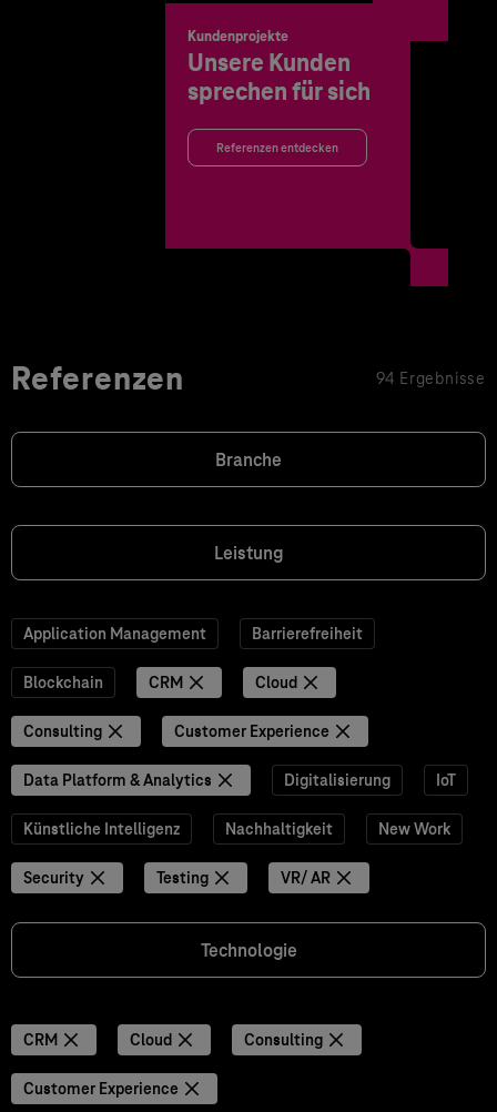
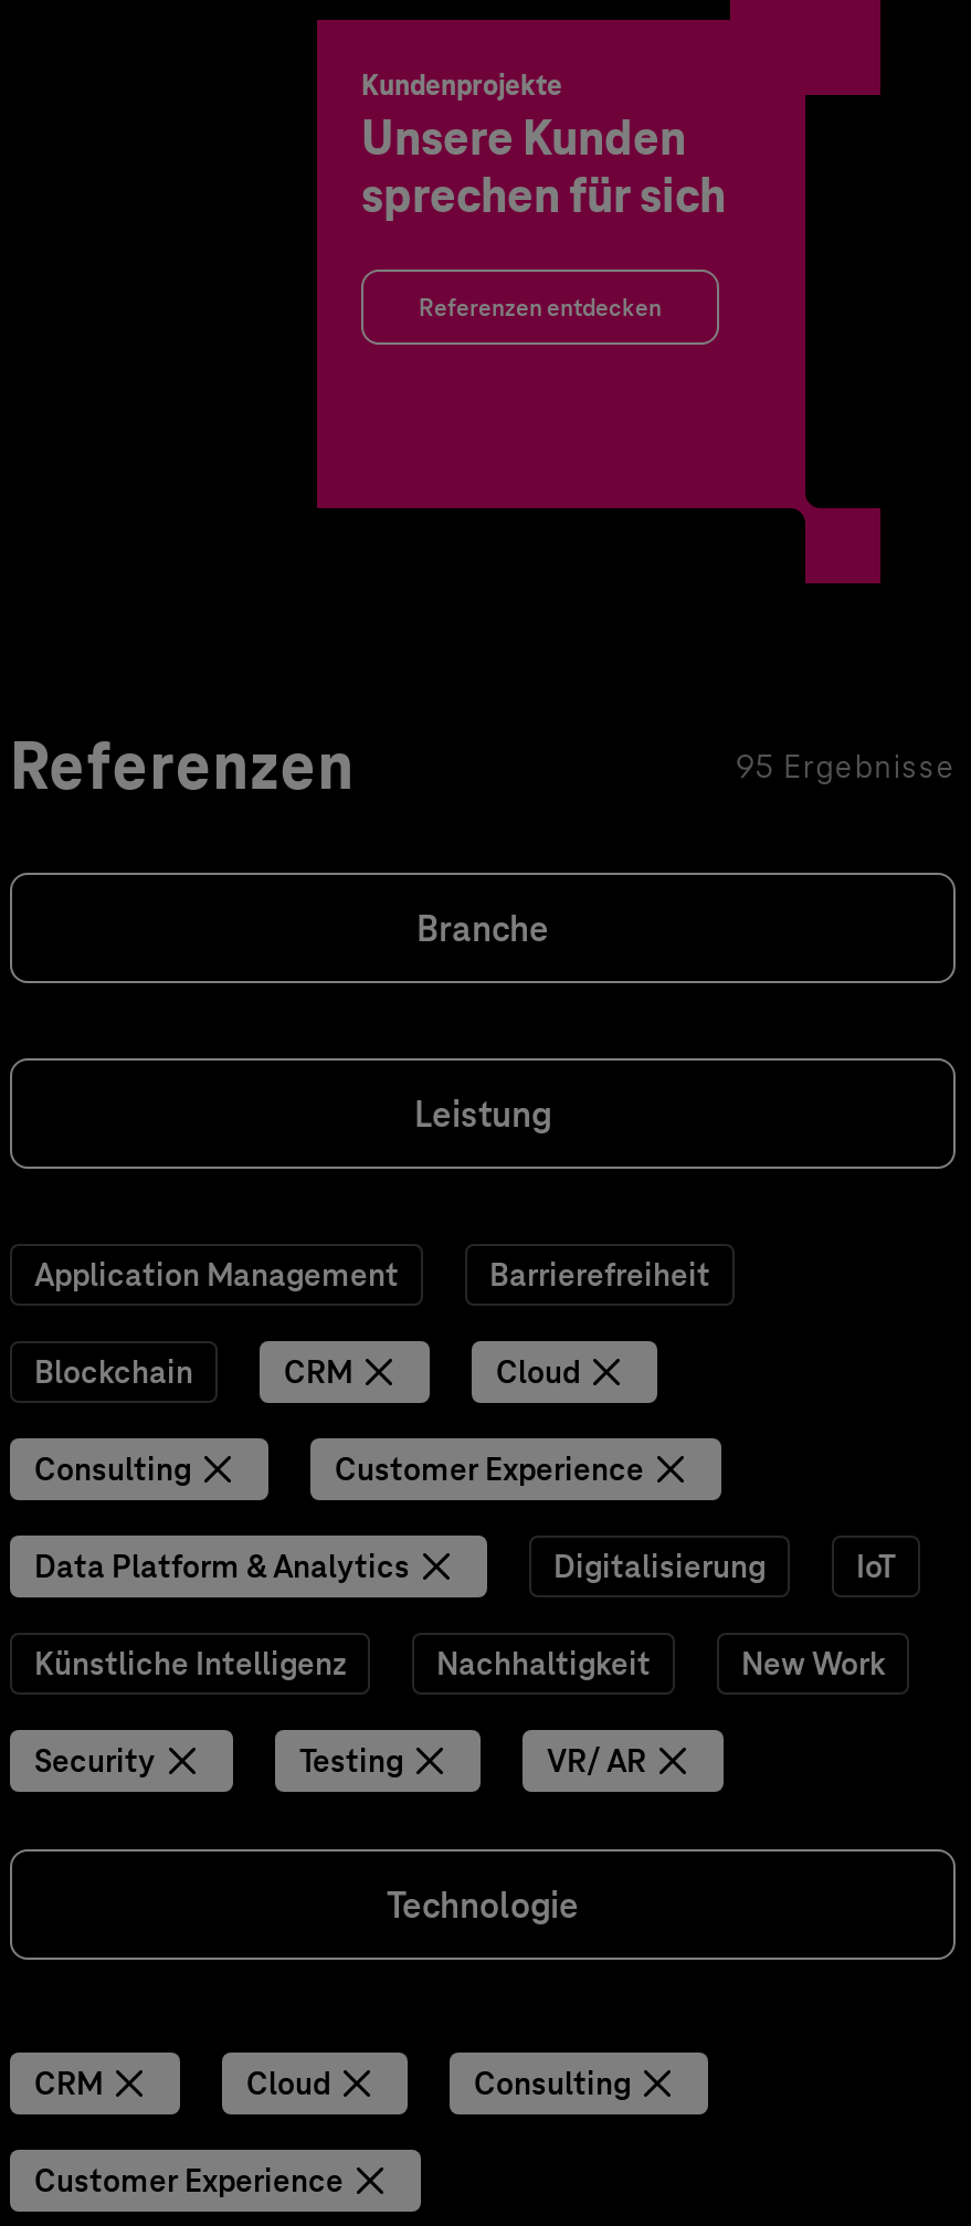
[376,368,486,388] 94 Ergebnisse -> [736,747,956,787] 95 Ergebnisse

